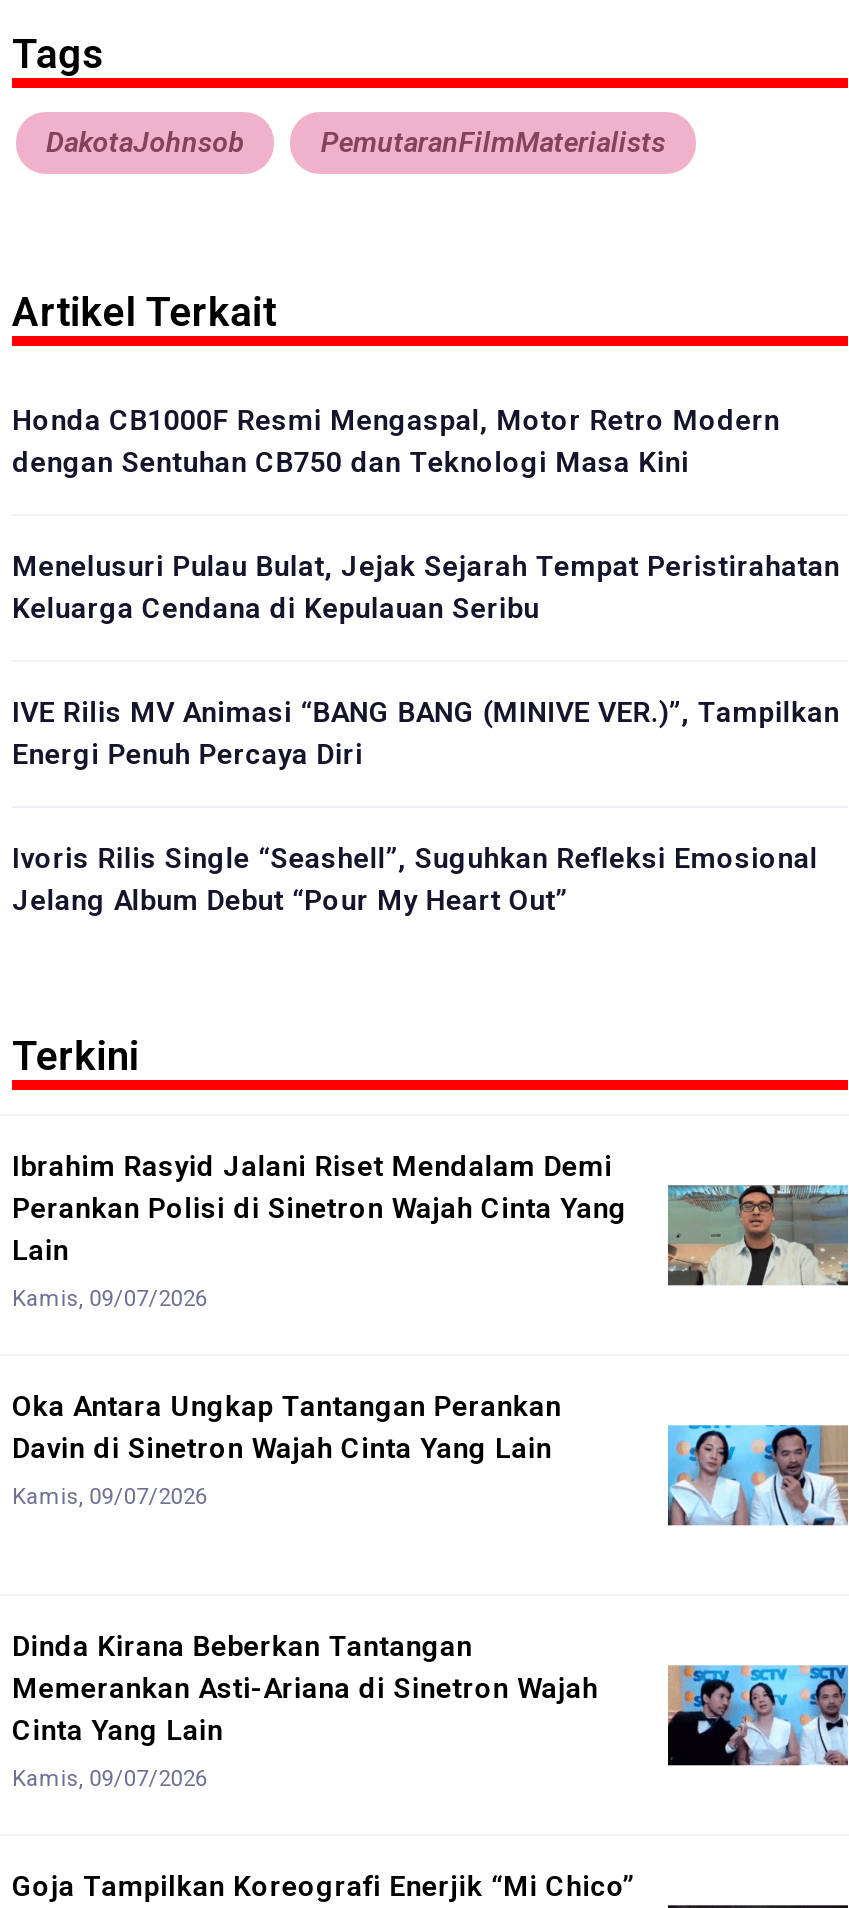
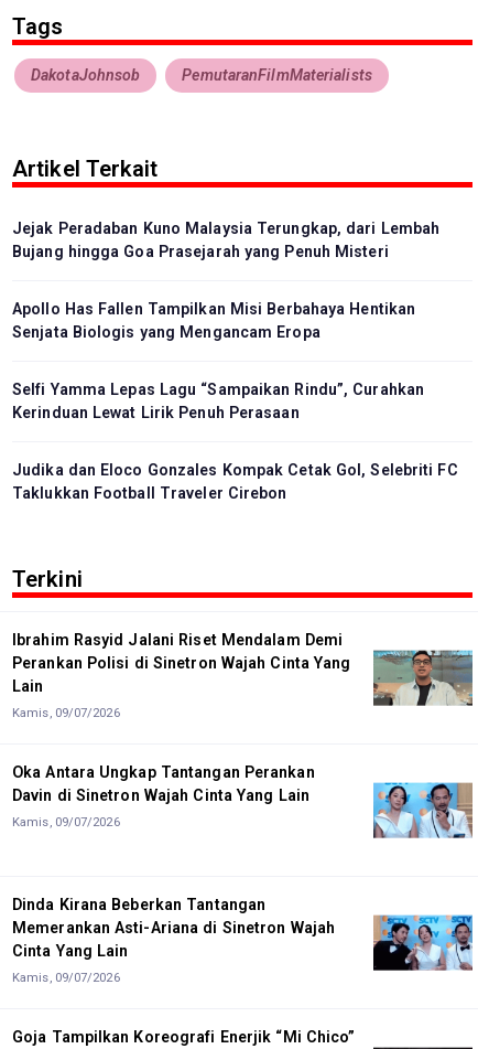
[12,404,780,478] Honda CB1000F Resmi Mengaspal, Motor Retro Modern | dengan Sentuhan CB750 dan Teknologi Masa Kini -> [12,219,440,260] Jejak Peradaban Kuno Malaysia Terungkap, dari Lembah | Bujang hingga Goa Prasejarah yang Penuh Misteri
[12,550,840,624] Menelusuri Pulau Bulat, Jejak Sejarah Tempat Peristirahatan | Keluarga Cendana di Kepulauan Seribu -> [12,300,415,341] Apollo Has Fallen Tampilkan Misi Berbahaya Hentikan | Senjata Biologis yang Mengancam Eropa
[12,696,839,770] IVE Rilis MV Animasi “BANG BANG (MINIVE VER.)”, Tampilkan | Energi Penuh Percaya Diri -> [12,380,424,421] Selfi Yamma Lepas Lagu “Sampaikan Rindu”, Curahkan | Kerinduan Lewat Lirik Penuh Perasaan
[12,842,818,916] Ivoris Rilis Single “Seashell”, Suguhkan Refleksi Emosional | Jelang Album Debut “Pour My Heart Out” -> [12,461,458,502] Judika dan Eloco Gonzales Kompak Cetak Gol, Selebriti FC | Taklukkan Football Traveler Cirebon

